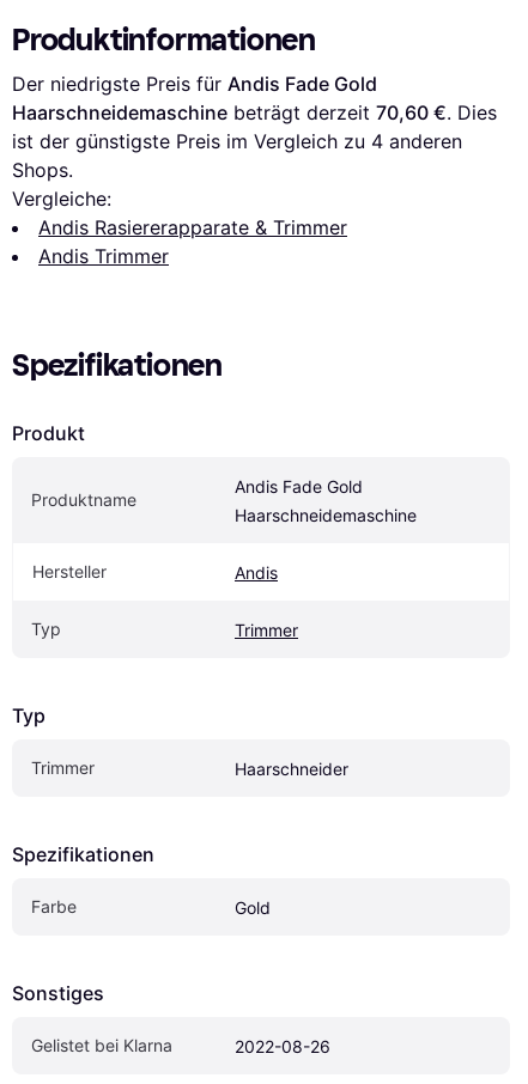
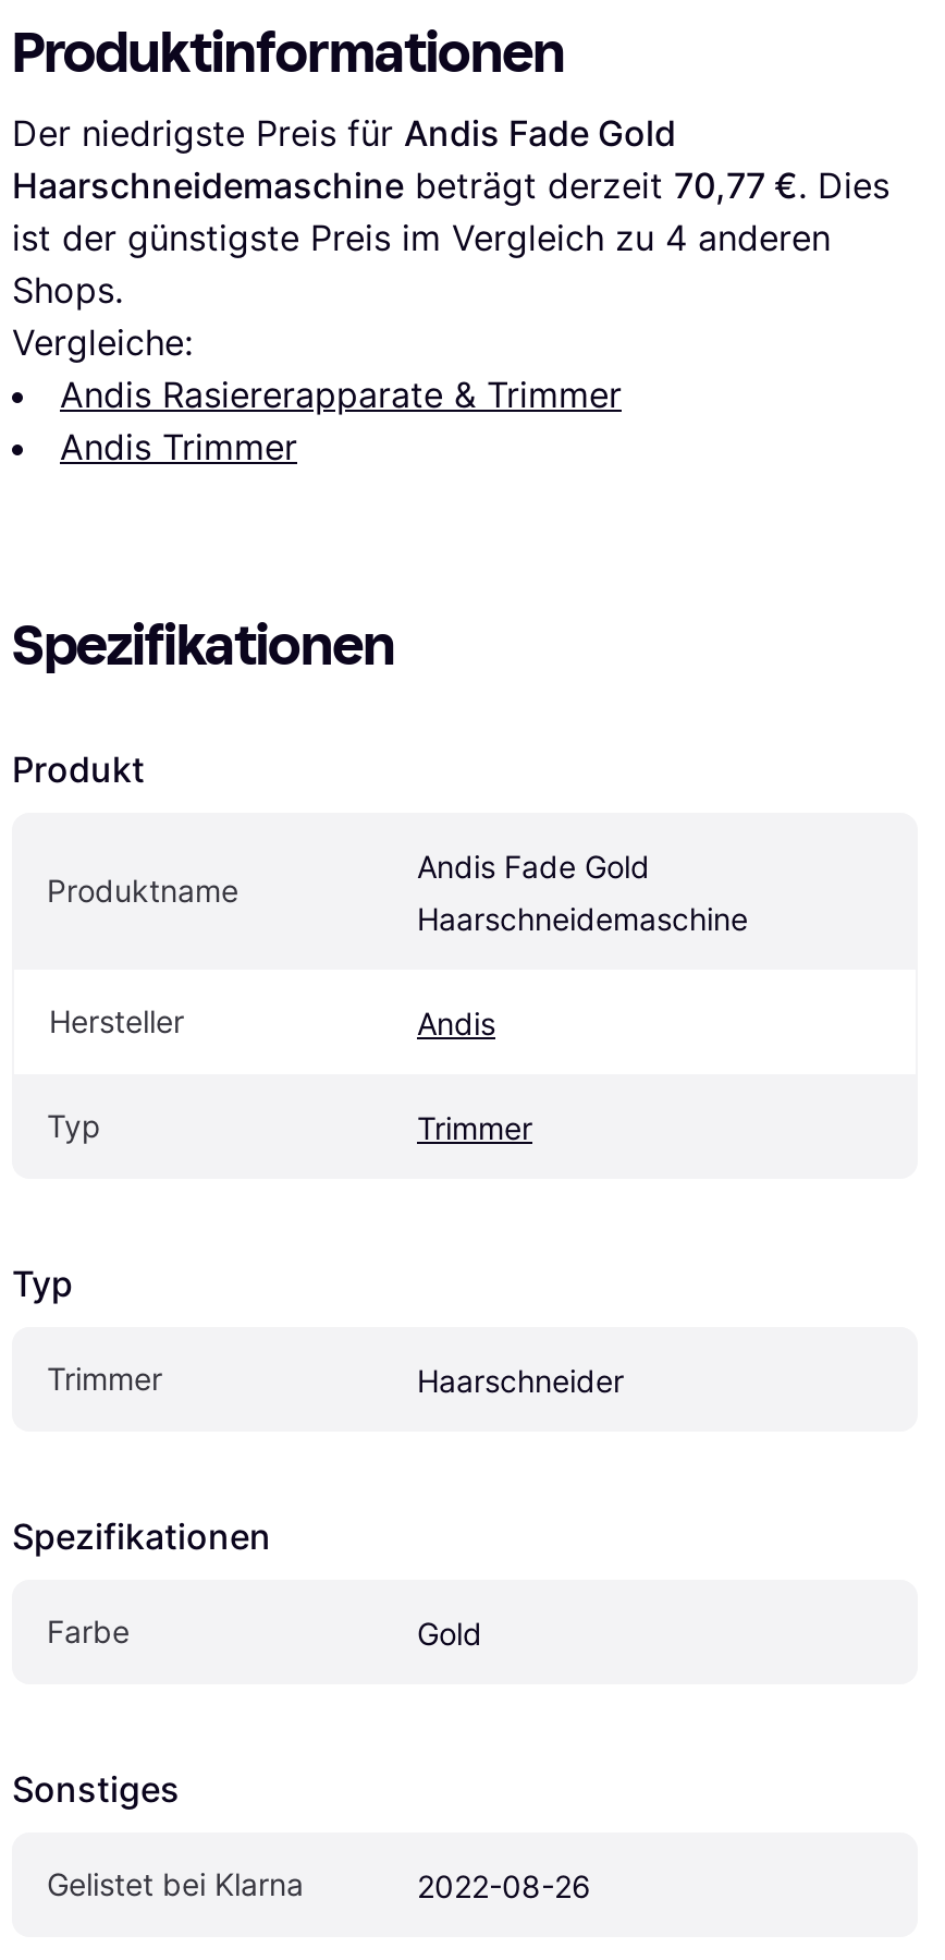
[12,100,497,124] Haarschneidemaschine beträgt derzeit 70,60 €. Dies -> [12,163,889,206] Haarschneidemaschine beträgt derzeit 70,77 €. Dies

